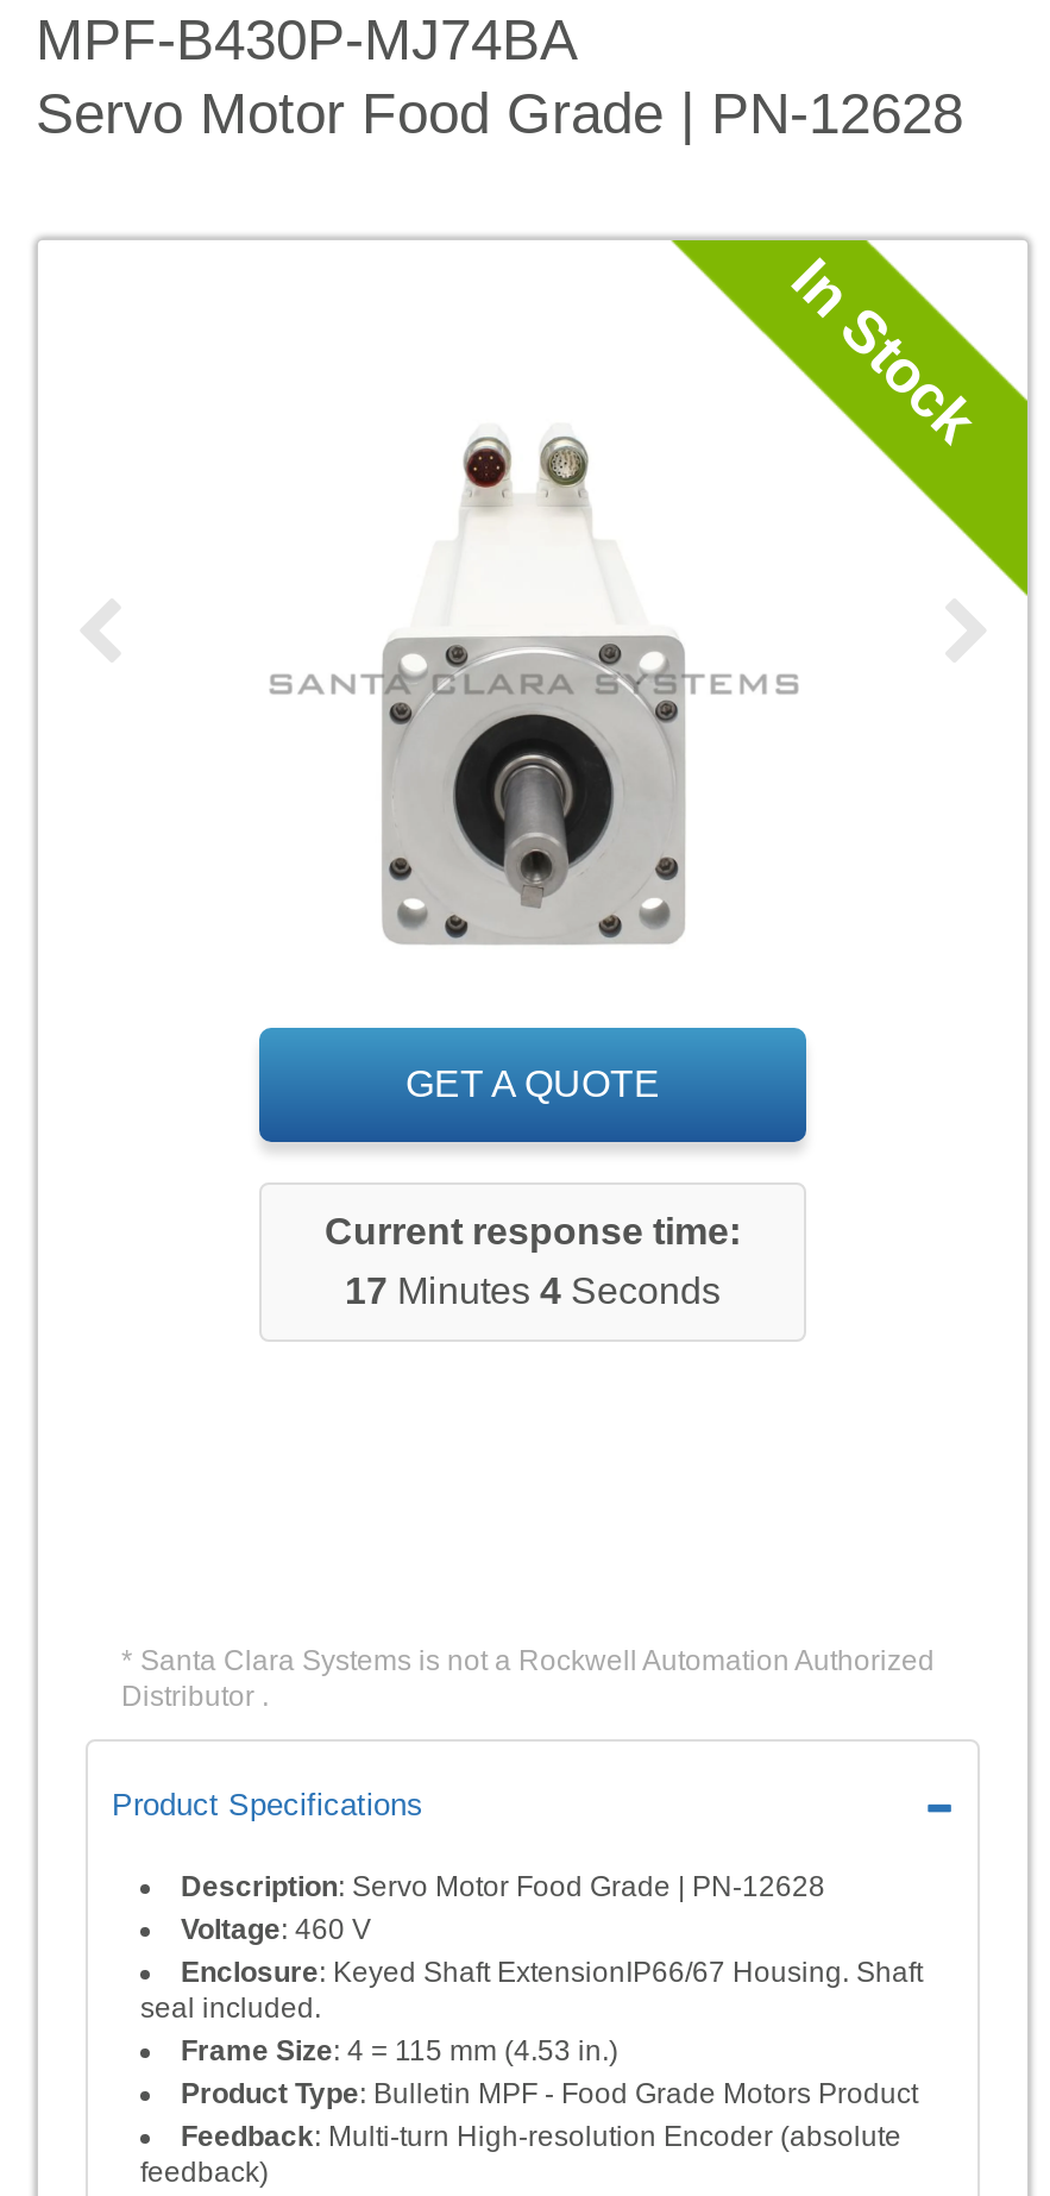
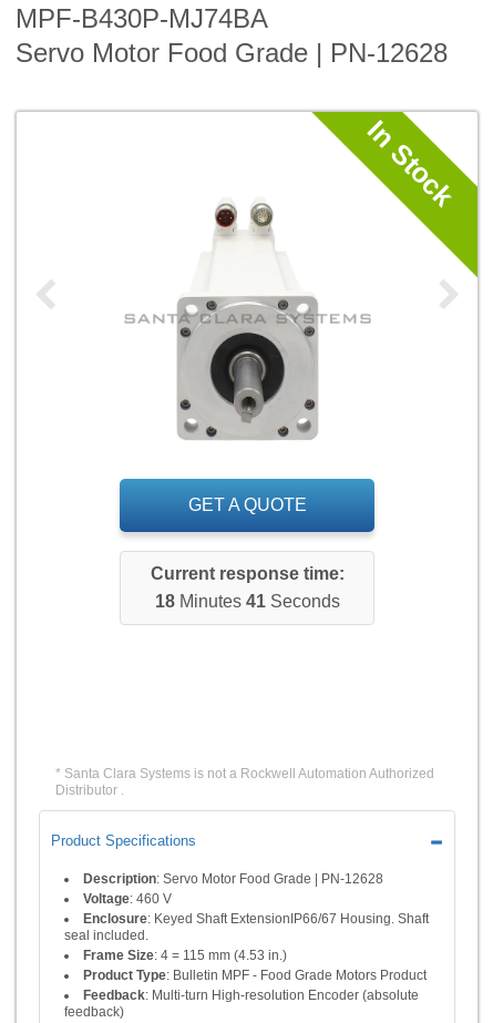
[345,1270,721,1311] 17 Minutes 4 Seconds -> [155,592,340,611] 18 Minutes 41 Seconds

